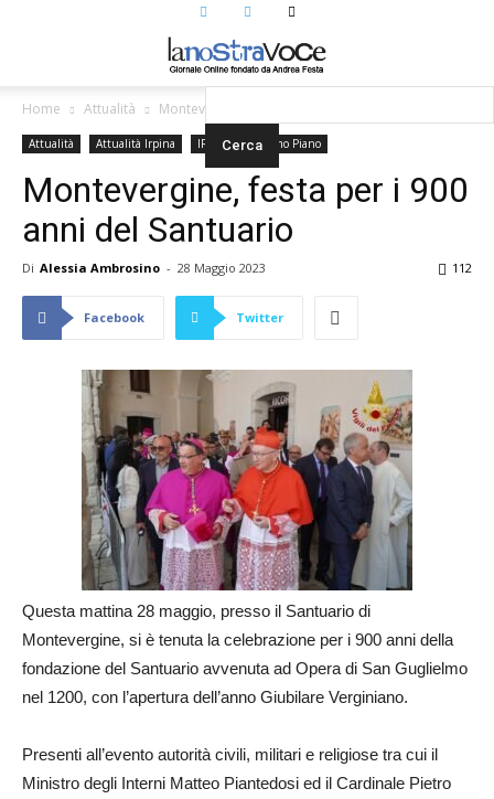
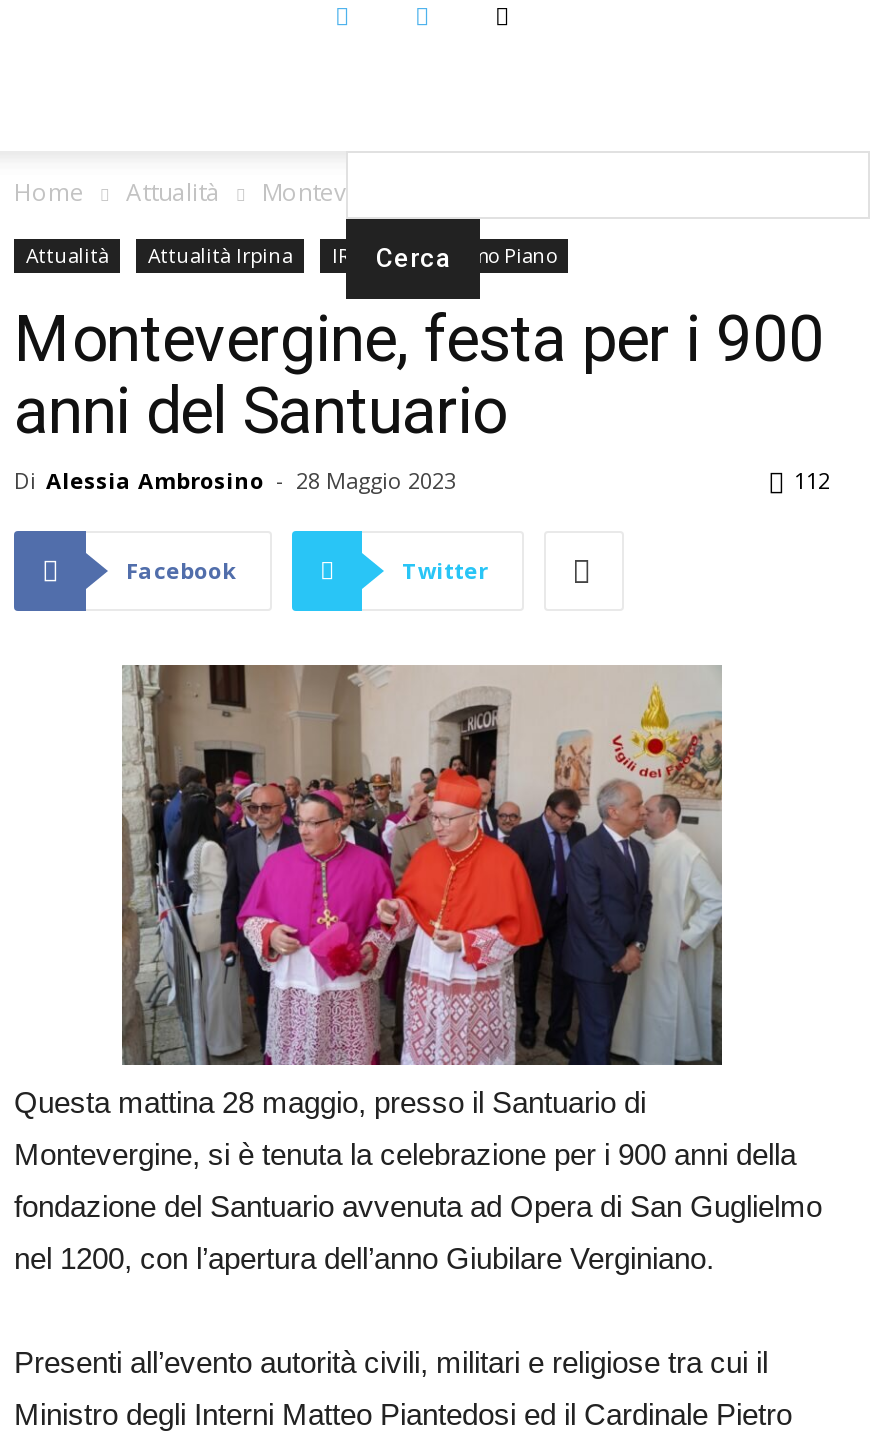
[168,36,326,74] [image] -> none

